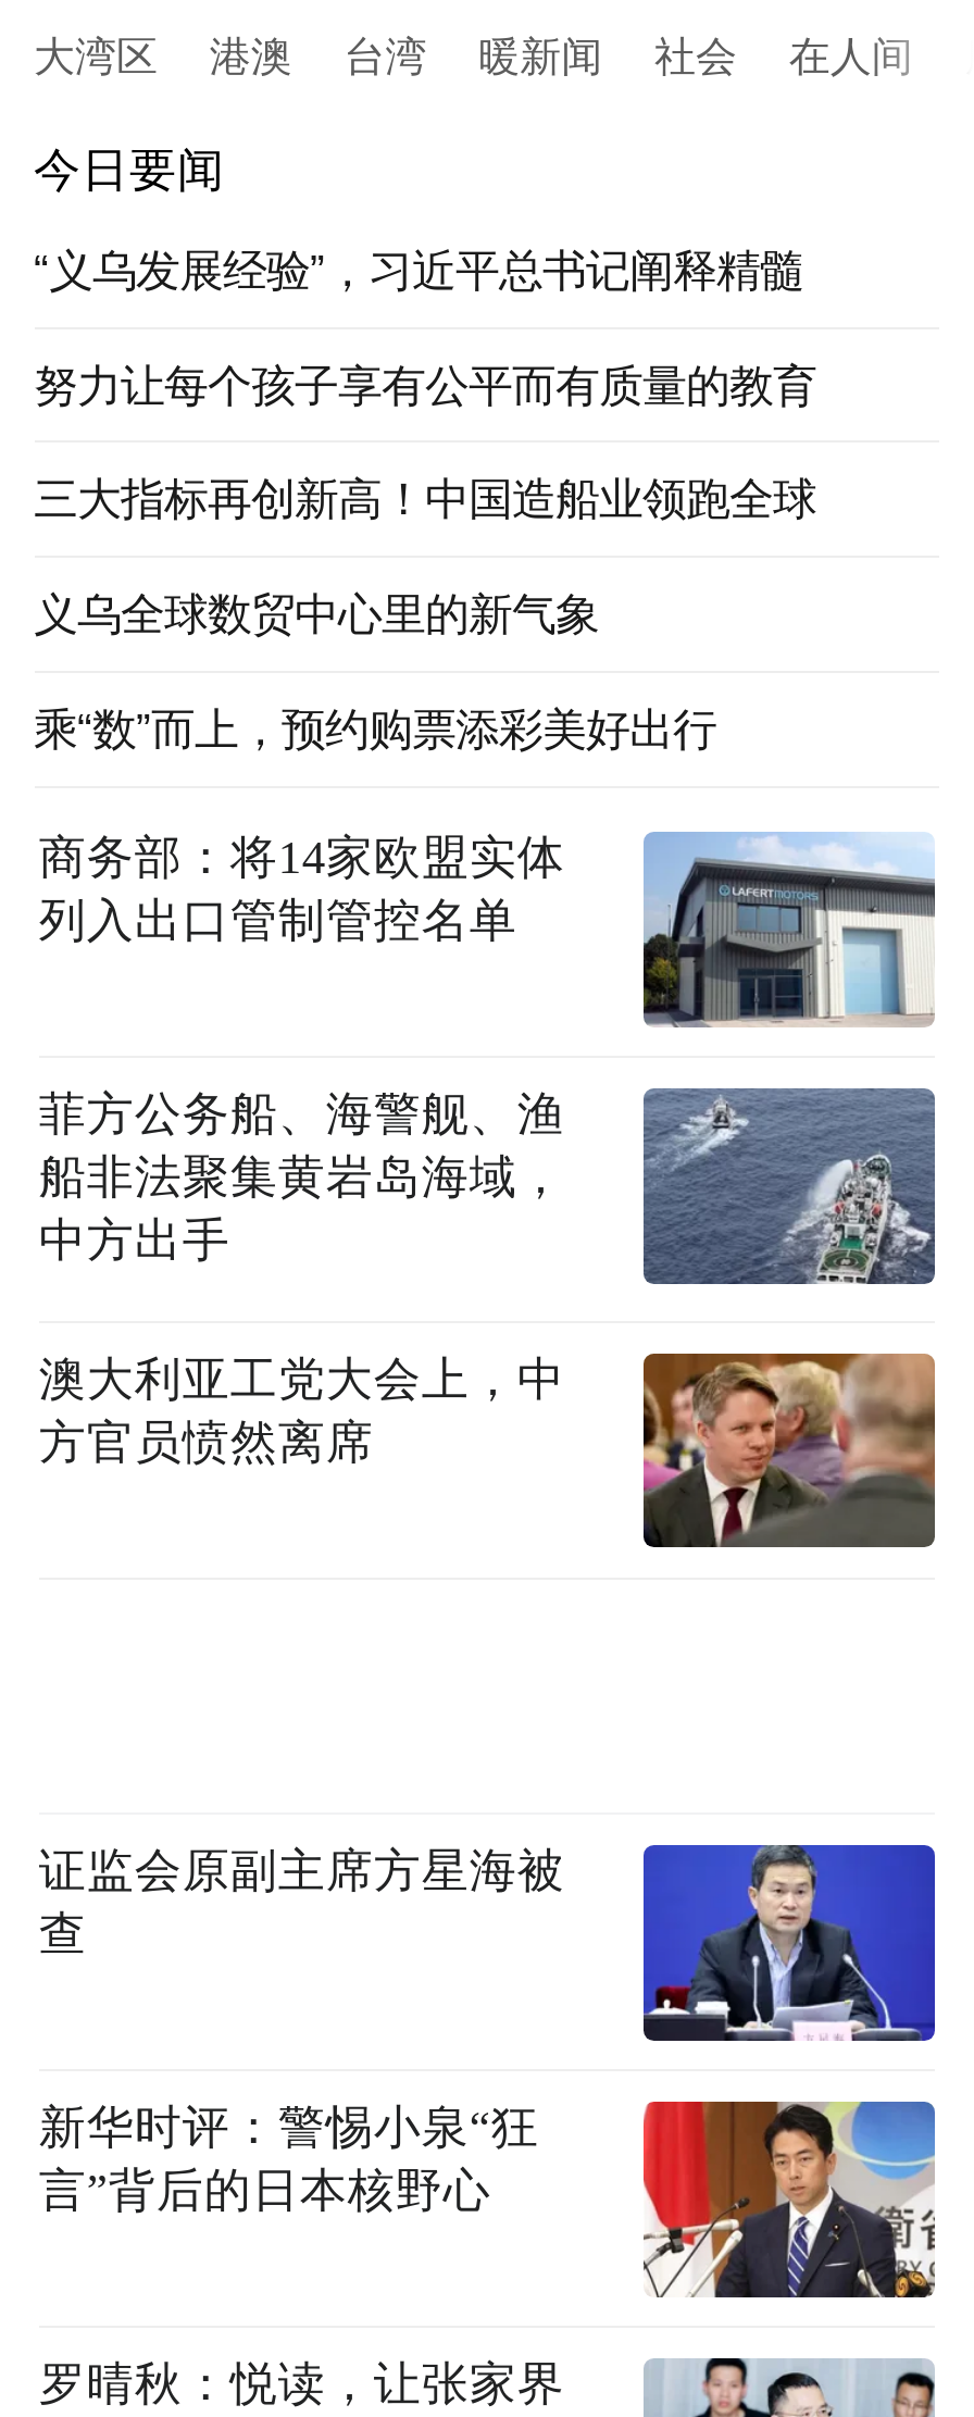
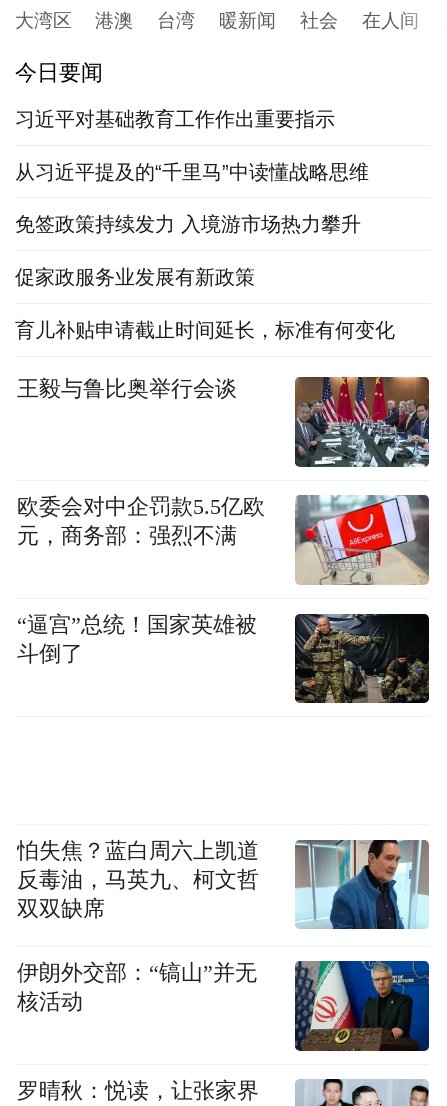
[34,246,803,294] “义乌发展经验”，习近平总书记阐释精髓 -> [14,108,334,130] 习近平对基础教育工作作出重要指示
[34,361,816,409] 努力让每个孩子享有公平而有质量的教育 -> [14,160,368,182] 从习近平提及的“千里马”中读懂战略思维
[34,476,816,524] 三大指标再创新高！中国造船业领跑全球 -> [14,213,360,235] 免签政策持续发力 入境游市场热力攀升
[34,591,599,639] 义乌全球数贸中心里的新气象 -> [14,266,254,288] 促家政服务业发展有新政策
[34,706,716,754] 乘“数”而上，预约购票添彩美好出行 -> [14,319,394,341] 育儿补贴申请截止时间延长，标准有何变化
[39,832,565,947] 商务部：将14家欧盟实体 | 列入出口管制管控名单 -> [17,377,237,401] 王毅与鲁比奥举行会谈
[644,830,935,1027] [image] -> [294,376,430,468] [image]
[39,1086,937,1286] [image] | 菲方公务船、海警舰、渔 | 船非法聚集黄岩岛海域， | 中方出手 -> [17,495,429,585] [image] | 欧委会对中企罚款5.5亿欧 | 元，商务部：强烈不满
[39,1347,937,1549] [image] | 澳大利亚工党大会上，中 | 方官员愤然离席 -> [17,613,430,706] [image] | “逼宫”总统！国家英雄被 | 斗倒了
[39,1839,937,2043] [image] | 证监会原副主席方星海被 | 查 -> [17,839,430,933] [image] | 怕失焦？蓝白周六上凯道 | 反毒油，马英九、柯文哲 | 双双缺席
[39,2101,539,2216] 新华时评：警惕小泉“狂 | 言”背后的日本核野心 -> [17,961,257,1014] 伊朗外交部：“镐山”并无 | 核活动
[641,2100,937,2300] [image] -> [294,960,430,1052] [image]

